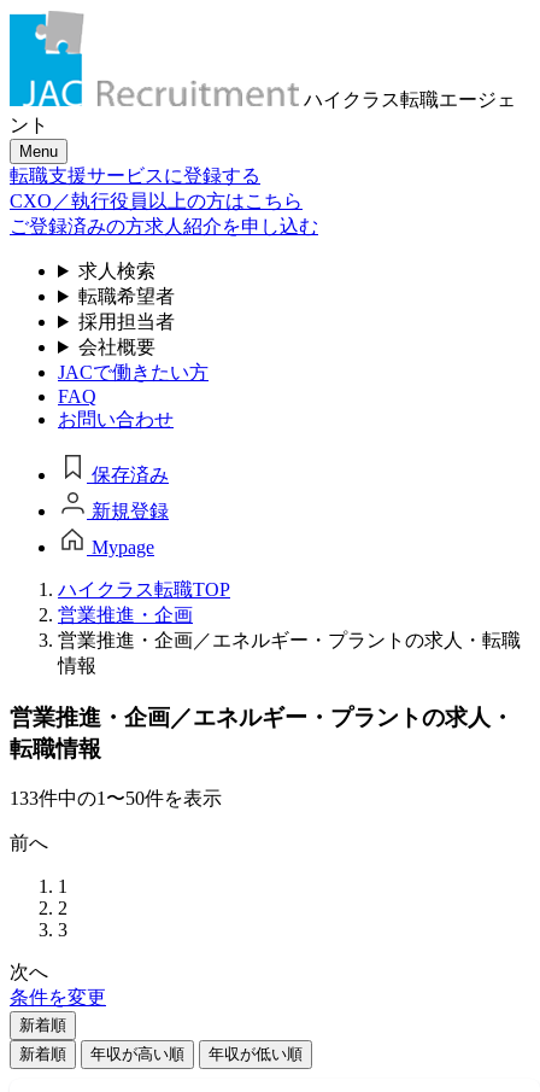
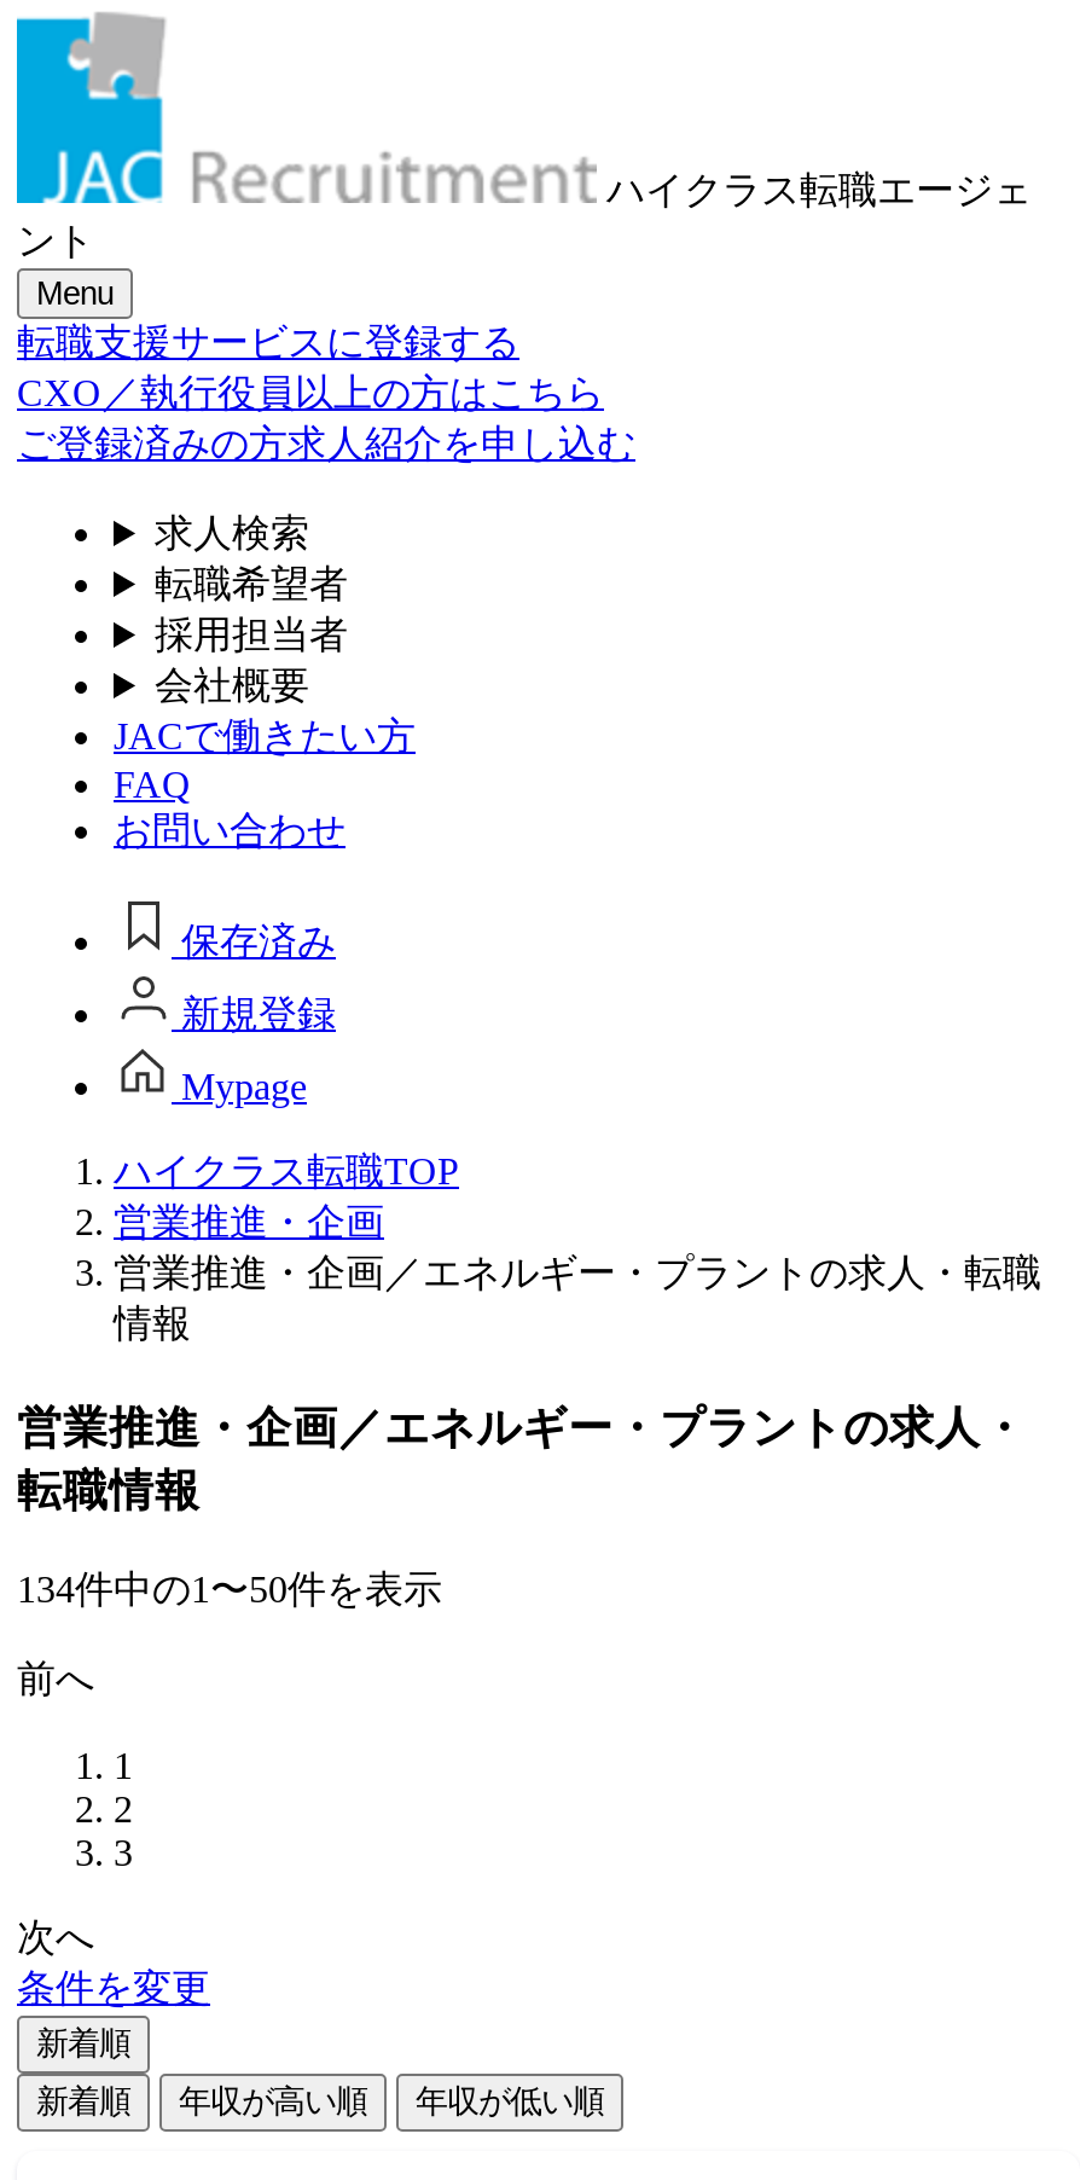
[10,788,222,809] 133件中の1〜50件を表示 -> [17,1570,442,1611] 134件中の1〜50件を表示

